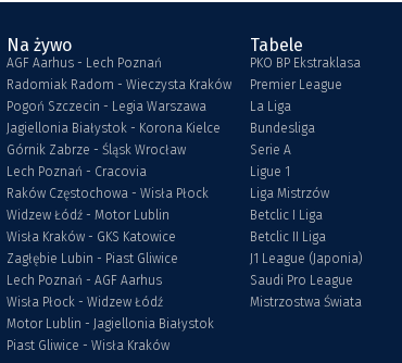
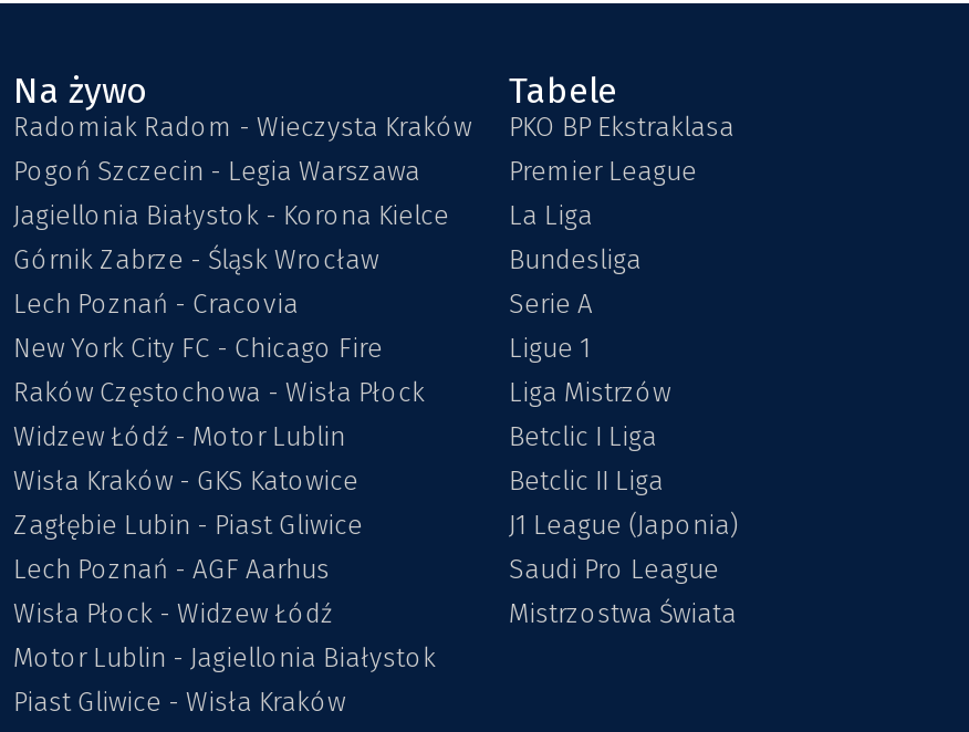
[7,56,162,71] AGF Aarhus - Lech Poznań -> none
moved [7,78,231,180] -> [13,111,471,319]: Radomiak Radom - Wieczysta Kraków | Pogoń Szczecin - Legia Warszawa | Jagiellonia Białystok - Korona Kielce | Górnik Zabrze - Śląsk Wrocław | Lech Poznań - Cracovia
none -> [13,333,383,364] New York City FC - Chicago Fire

